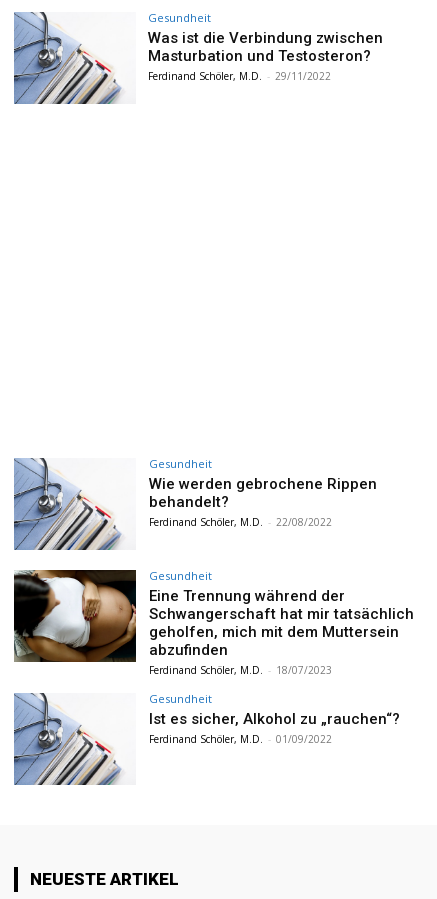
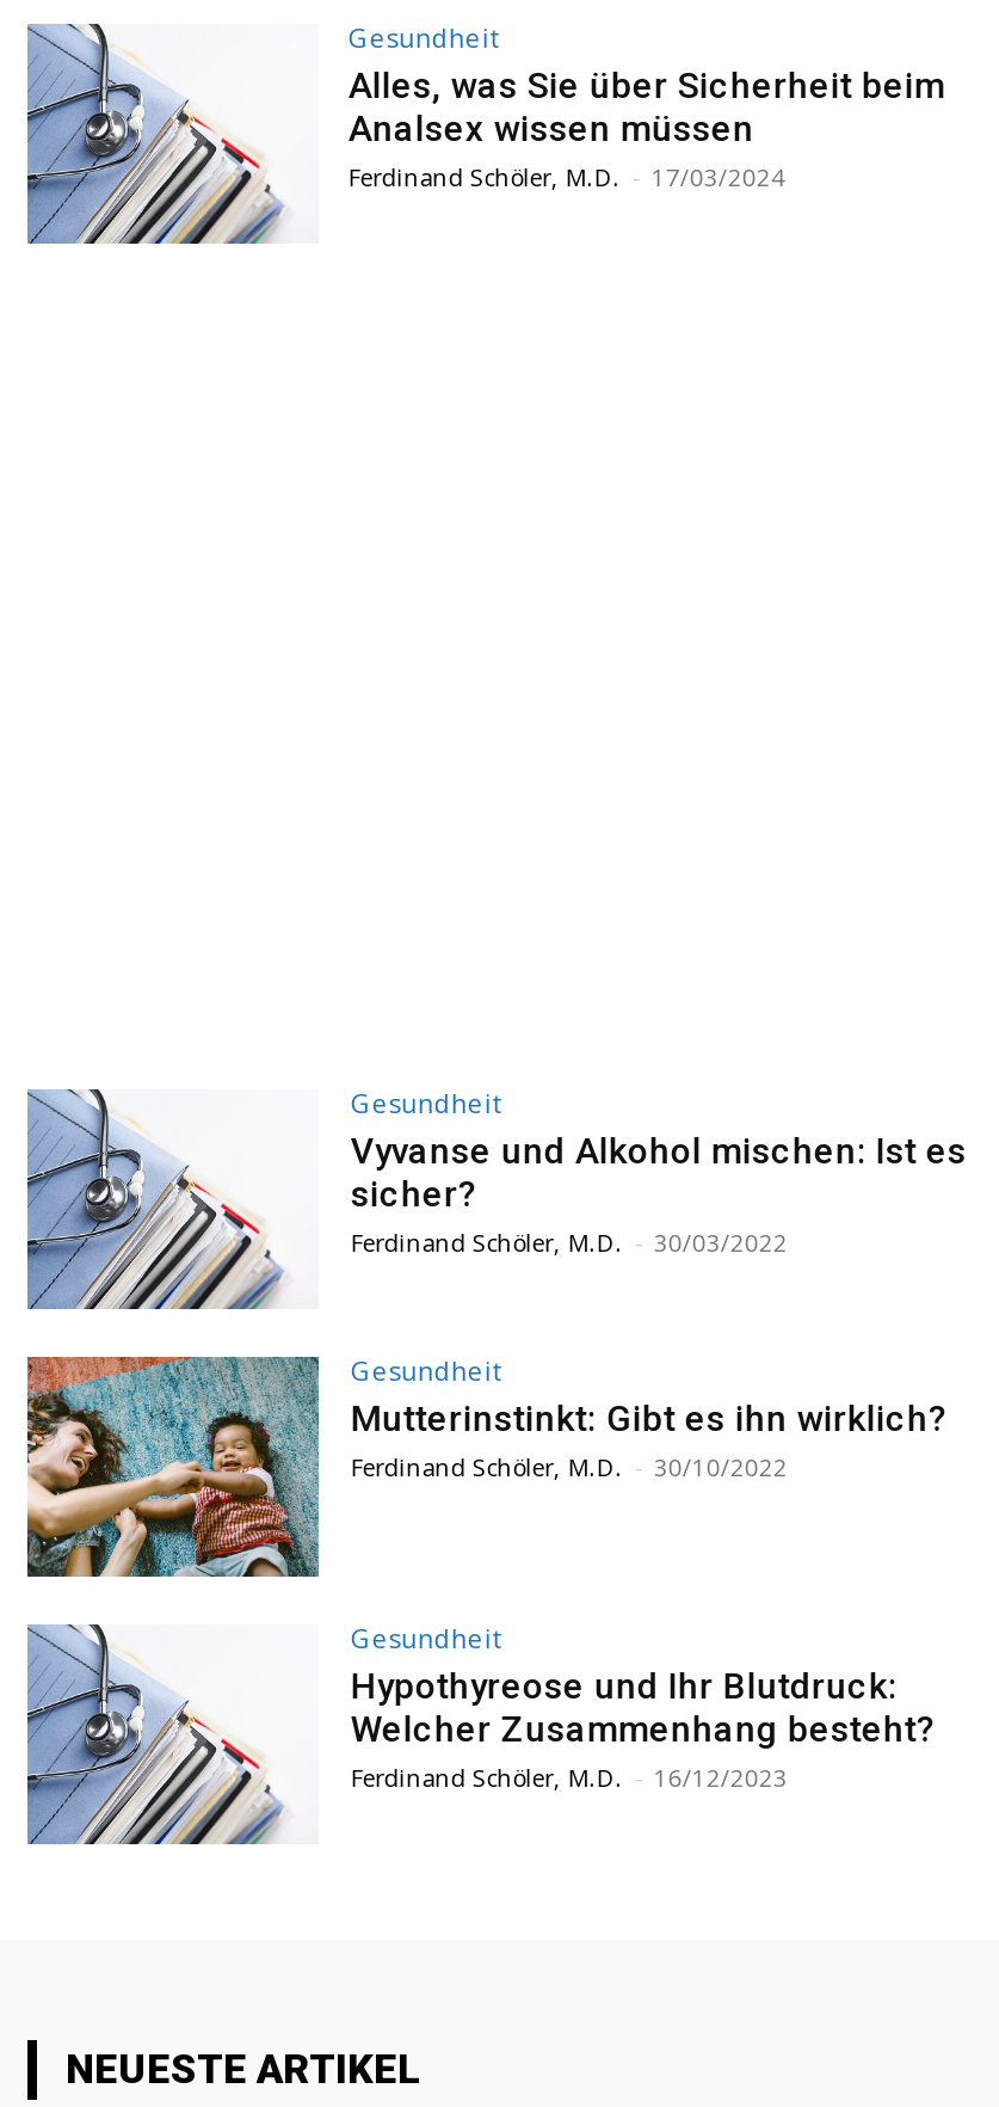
[148,29,383,83] Was ist die Verbindung zwischen | Masturbation und Testosteron? | Ferdinand Schöler, M.D. - 29/11/2022 -> [348,65,945,194] Alles, was Sie über Sicherheit beim | Analsex wissen müssen | Ferdinand Schöler, M.D. - 17/03/2024
[149,475,377,529] Wie werden gebrochene Rippen | behandelt? | Ferdinand Schöler, M.D. - 22/08/2022 -> [351,1130,967,1259] Vyvanse und Alkohol mischen: Ist es | sicher? | Ferdinand Schöler, M.D. - 30/03/2022
[13,569,414,677] [image] | Eine Trennung während der | Schwangerschaft hat mir tatsächlich | geholfen, mich mit dem Muttersein | abzufinden | Ferdinand Schöler, M.D. - 18/07/2023 -> [25,1354,947,1579] [image] | Mutterinstinkt: Gibt es ihn wirklich? | Ferdinand Schöler, M.D. - 30/10/2022
[149,710,400,746] Ist es sicher, Alkohol zu „rauchen“? | Ferdinand Schöler, M.D. - 01/09/2022 -> [351,1665,936,1794] Hypothyreose und Ihr Blutdruck: | Welcher Zusammenhang besteht? | Ferdinand Schöler, M.D. - 16/12/2023

